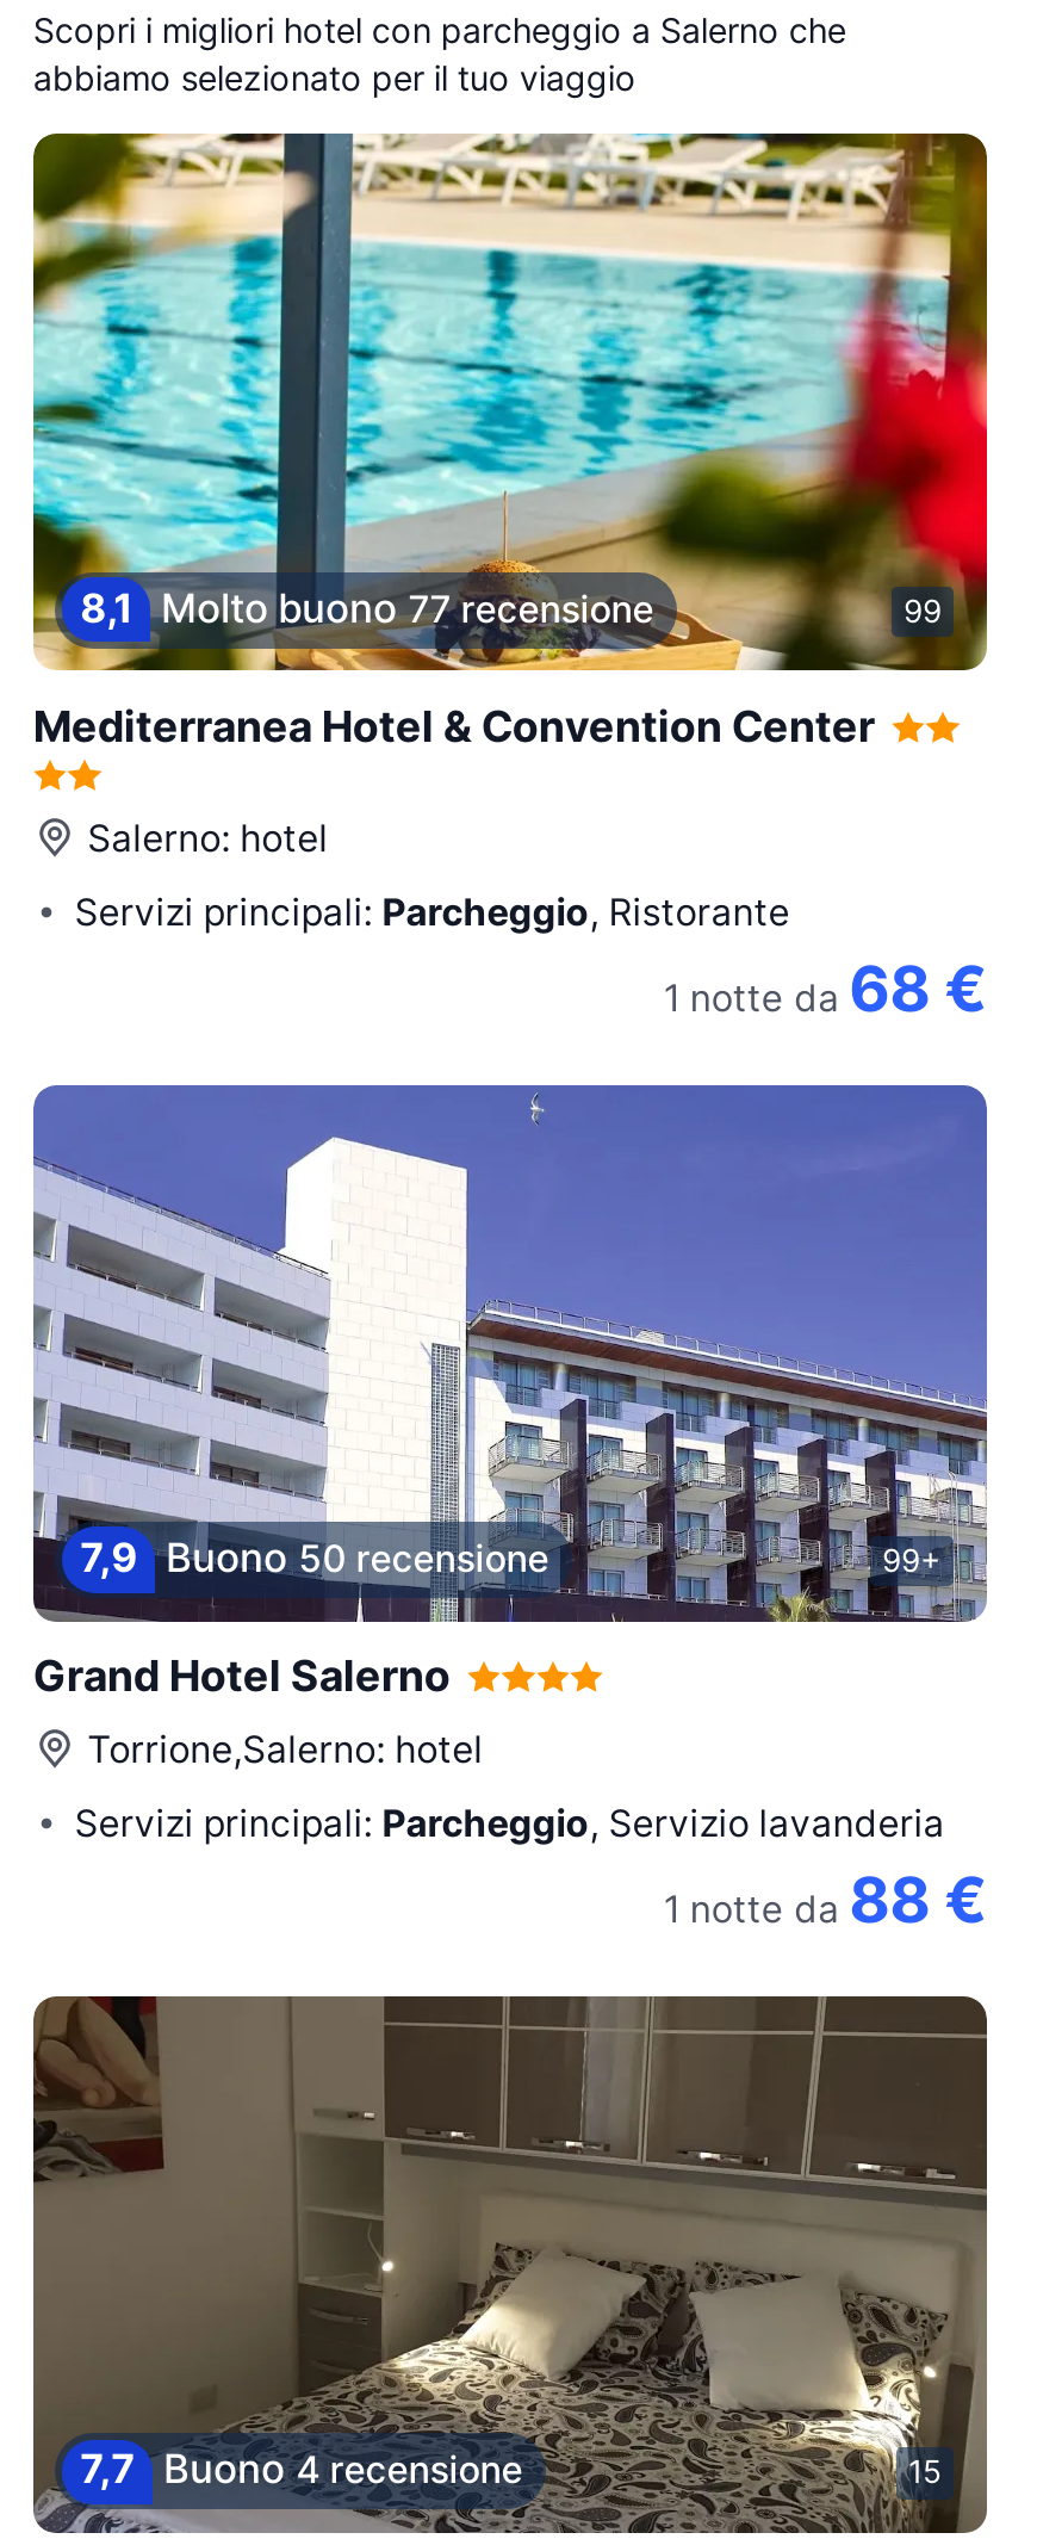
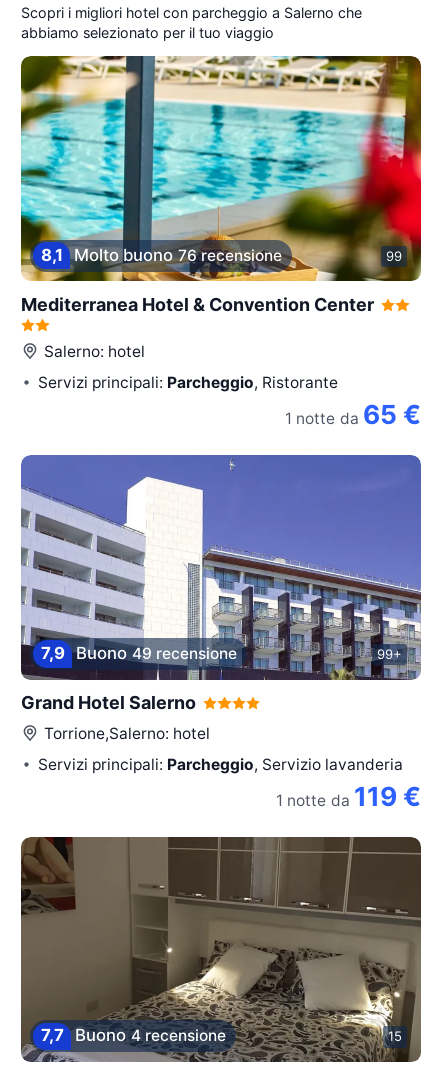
[80,584,654,632] 8,1 Molto buono 77 recensione -> [41,245,282,265] 8,1 Molto buono 76 recensione
[663,951,987,1025] 1 notte da 68 € -> [285,399,421,430] 1 notte da 65 €
[80,1535,549,1582] 7,9 Buono 50 recensione -> [41,643,237,663] 7,9 Buono 49 recensione
[663,1862,987,1936] 1 notte da 88 € -> [276,781,421,812] 1 notte da 119 €

